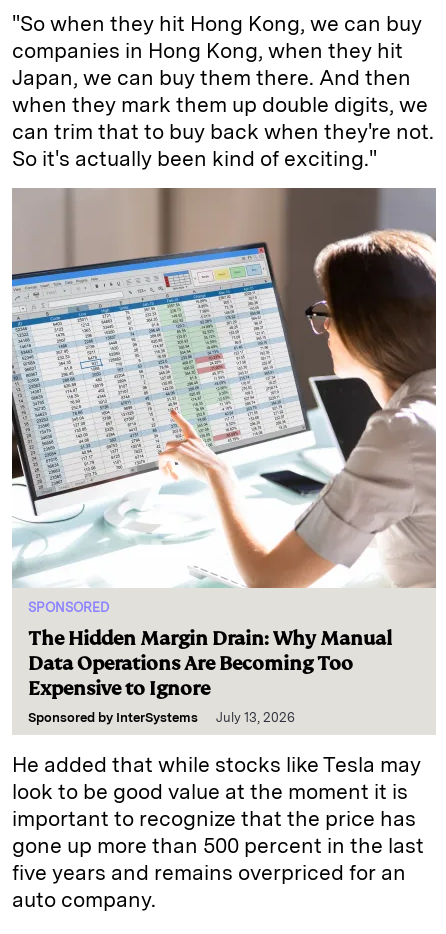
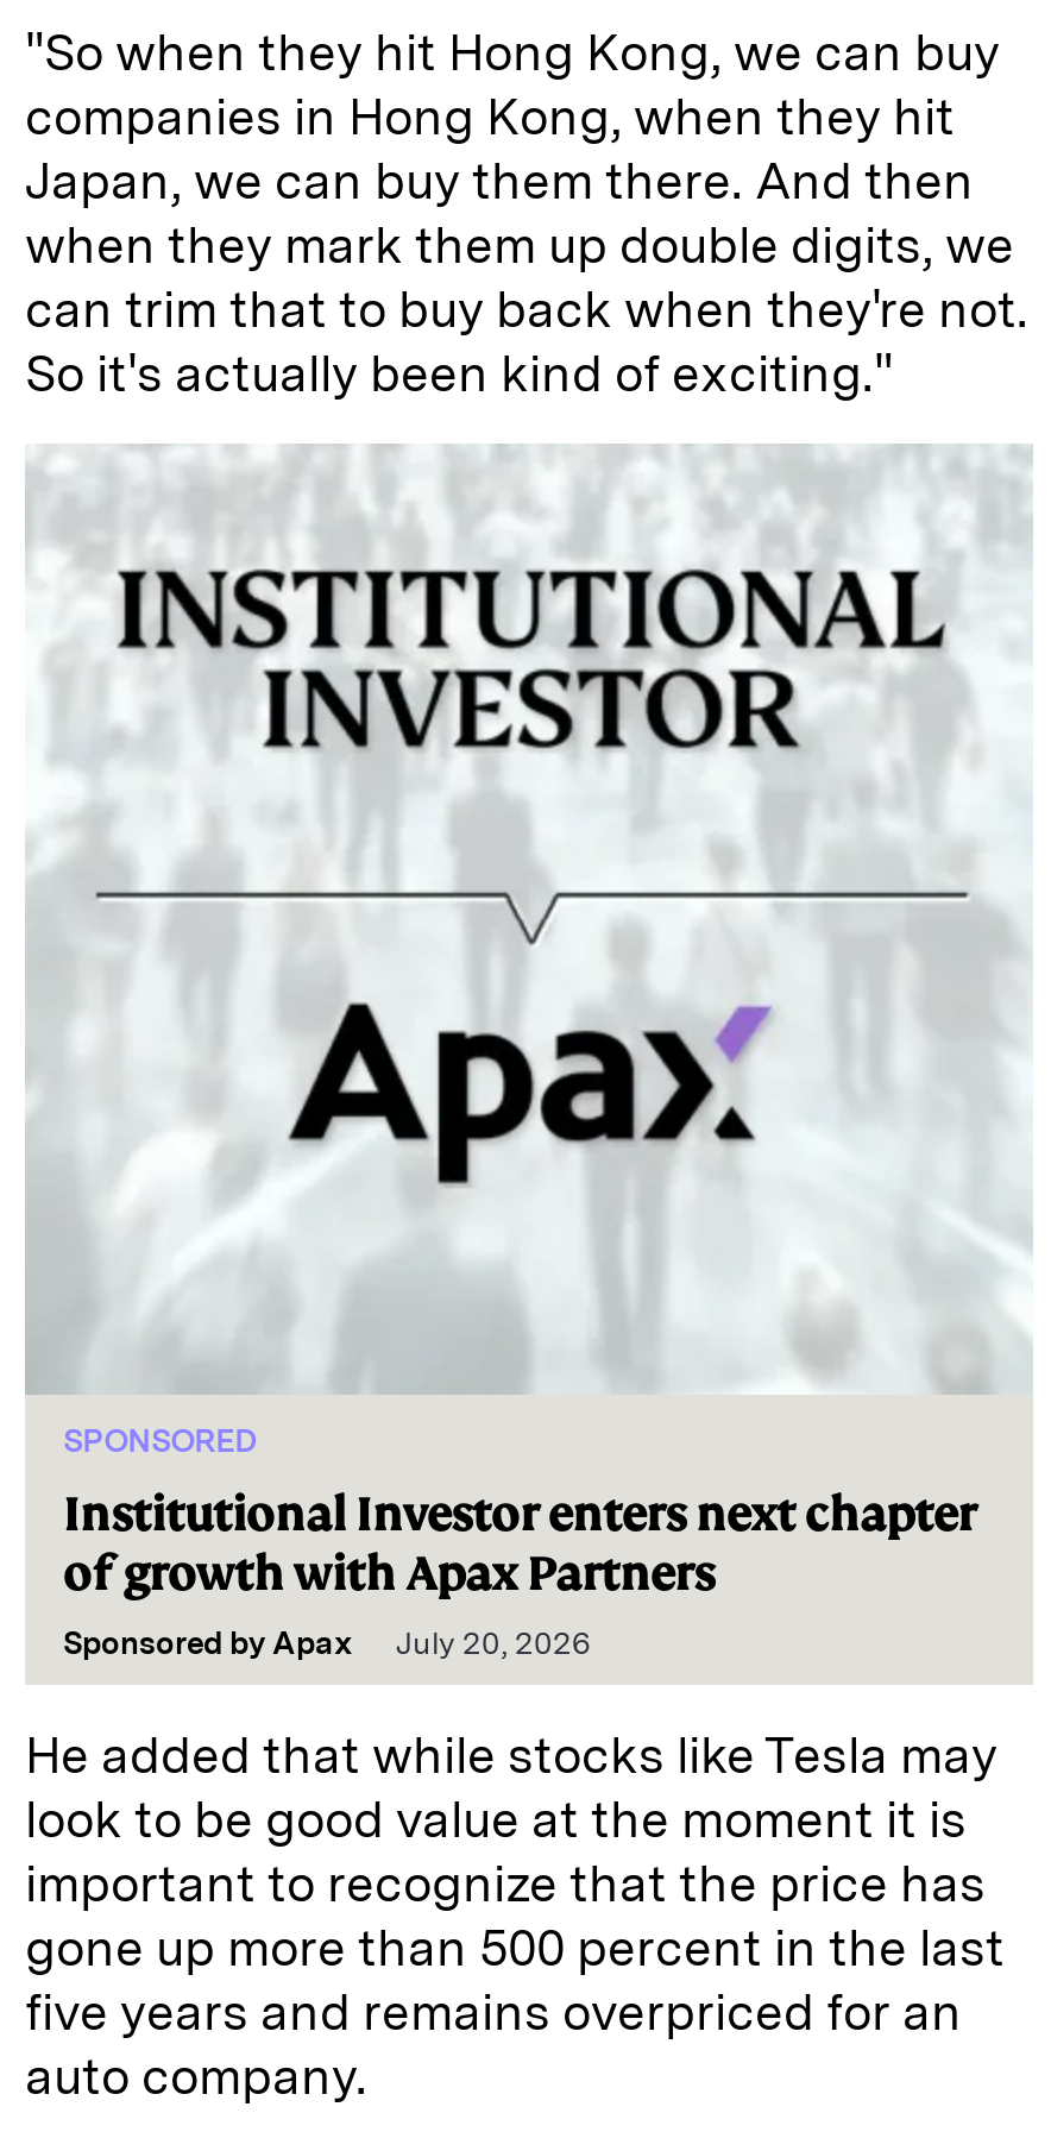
[11,187,437,725] [image] | The Hidden Margin Drain: Why Manual | Data Operations Are Becoming Too | Expensive to Ignore | Sponsored by InterSystems | July 13, 2026 -> [25,444,1033,1662] [image] | Institutional Investor enters next chapter | of growth with Apax Partners | Sponsored by Apax | July 20, 2026

